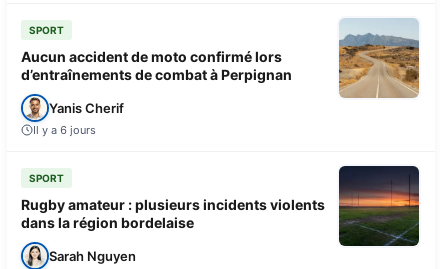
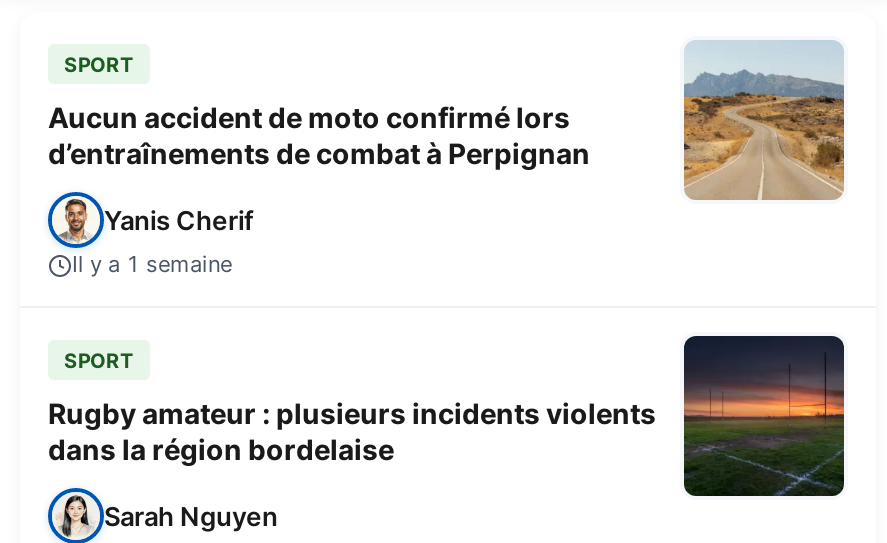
[33,123,96,137] Il y a 6 jours -> [72,250,232,278] Il y a 1 semaine

